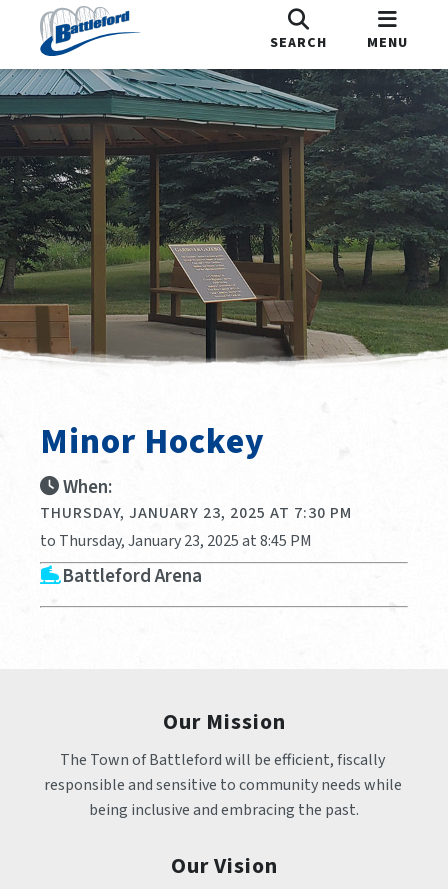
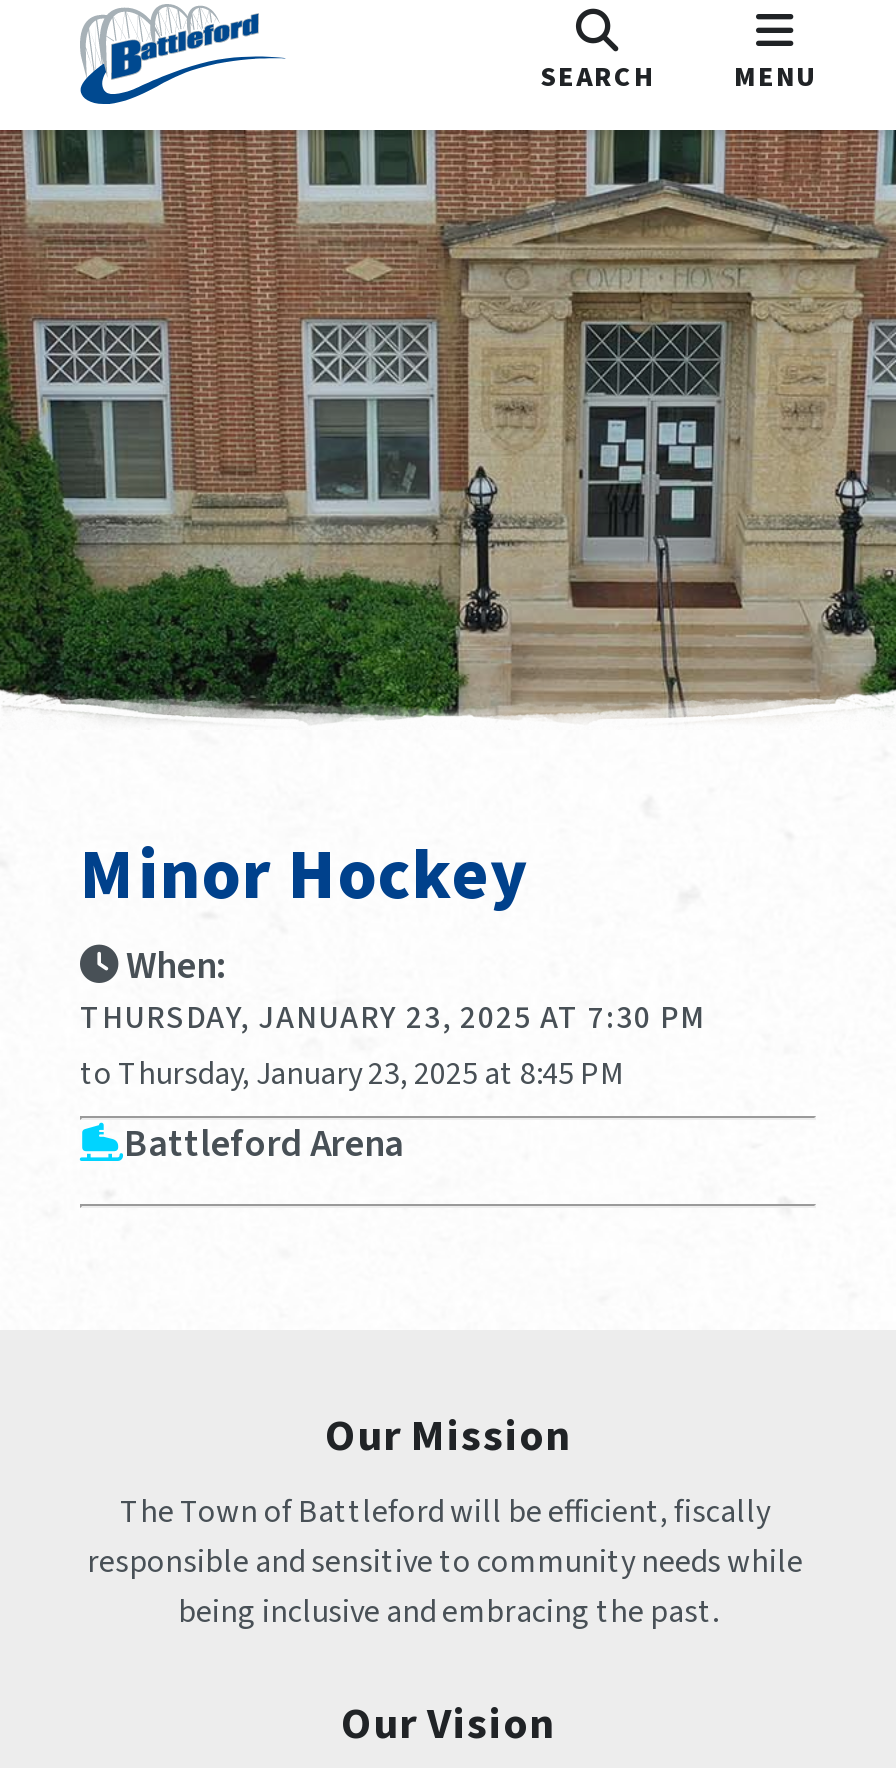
[3,68,445,362] [image] -> [6,128,890,714] [image]

